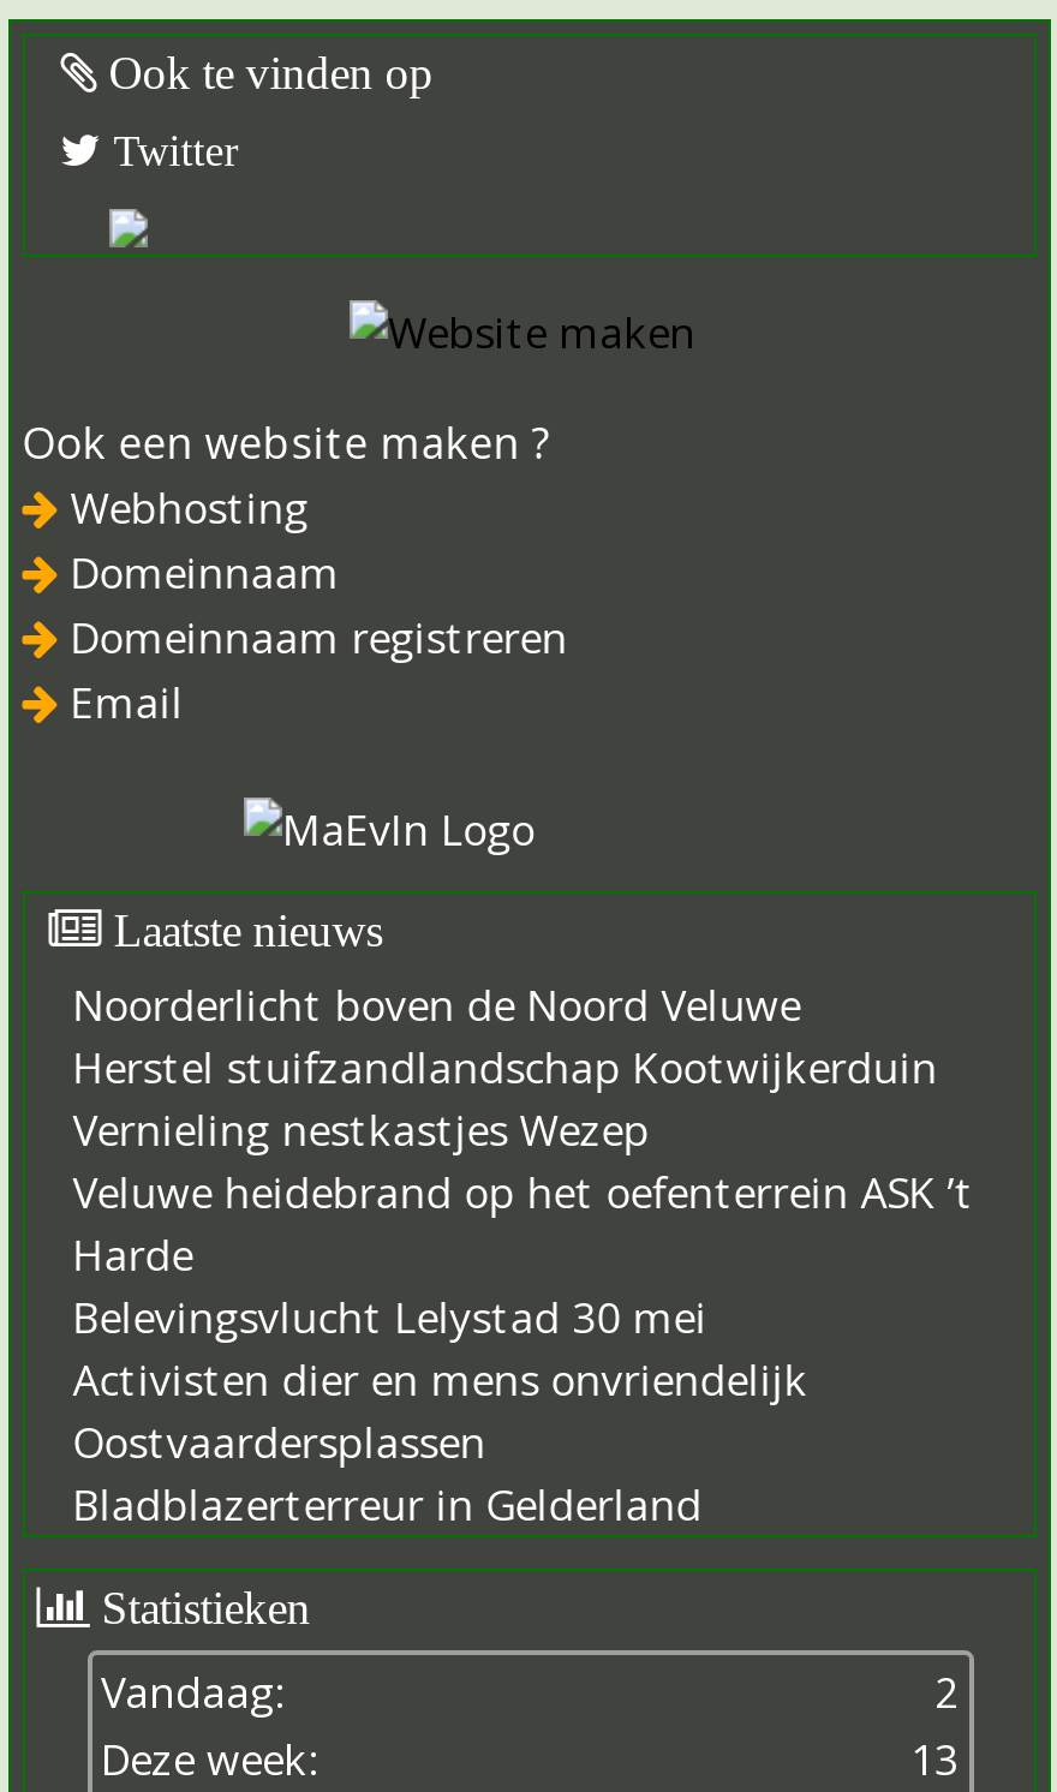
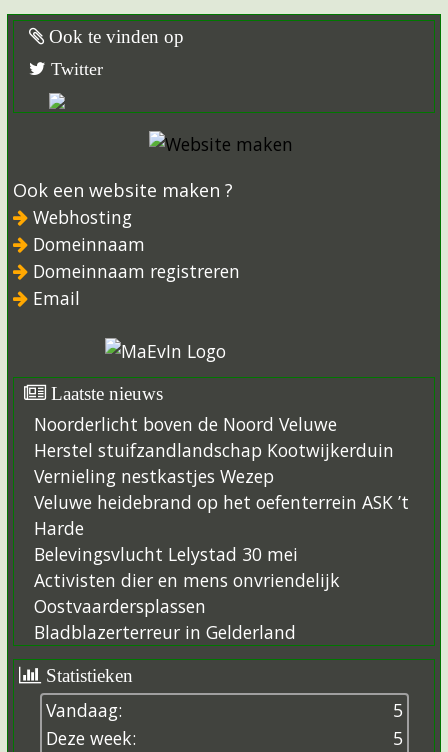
[934,1662,959,1719] 2 -> [392,698,402,722] 5
[910,1729,959,1786] 13 -> [392,726,402,750] 5

